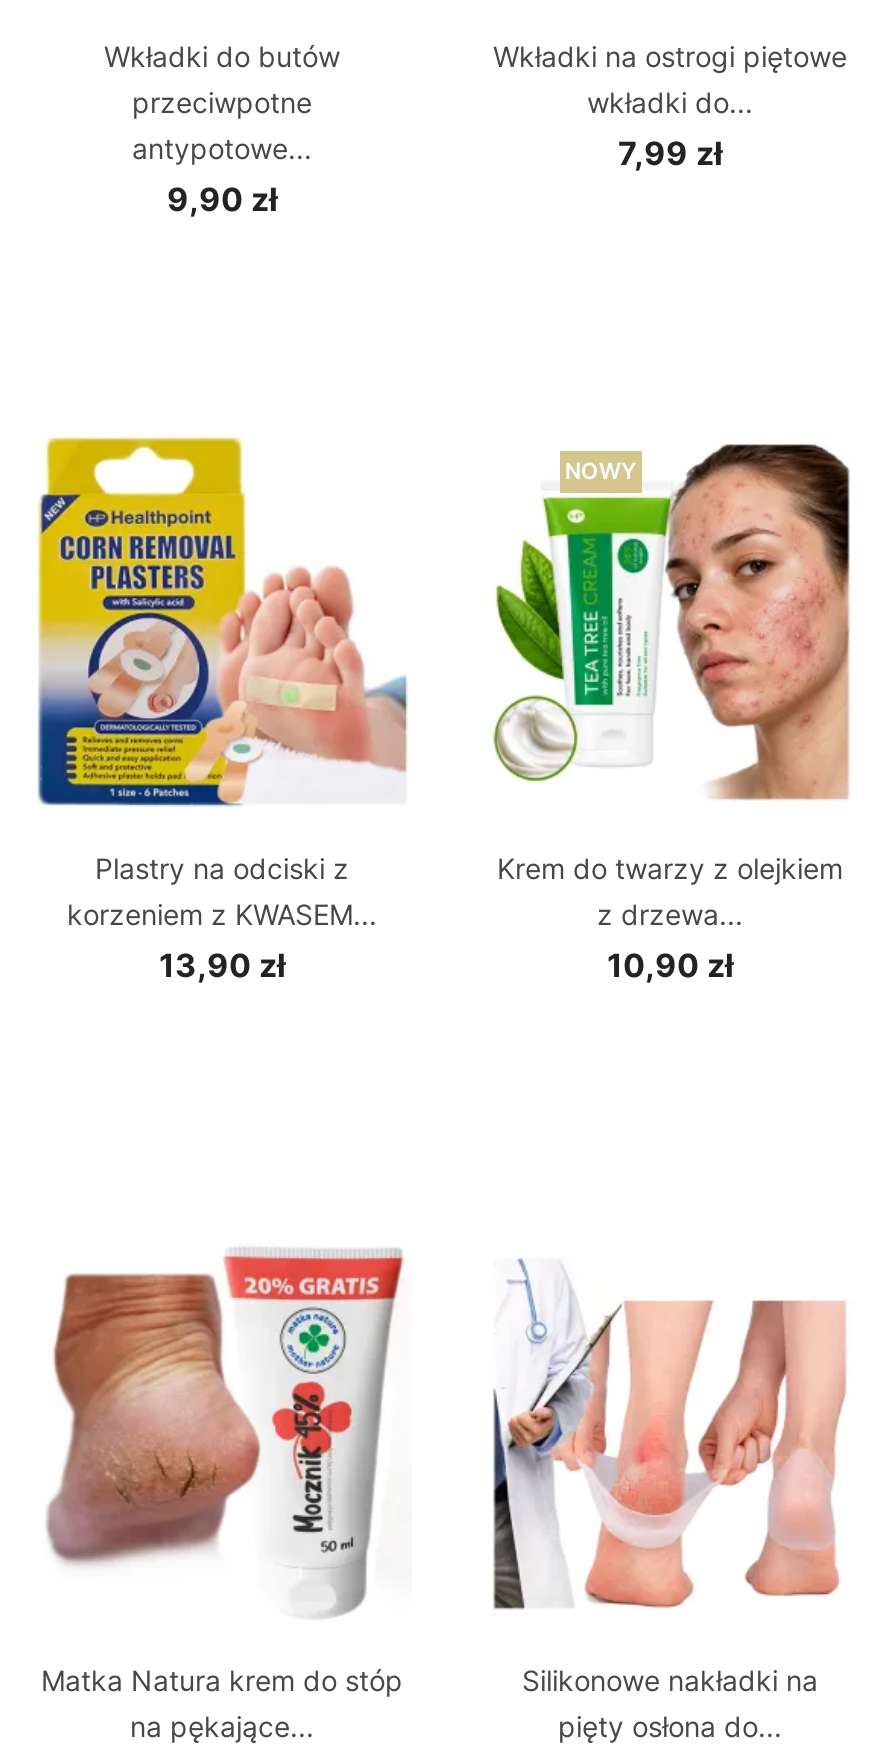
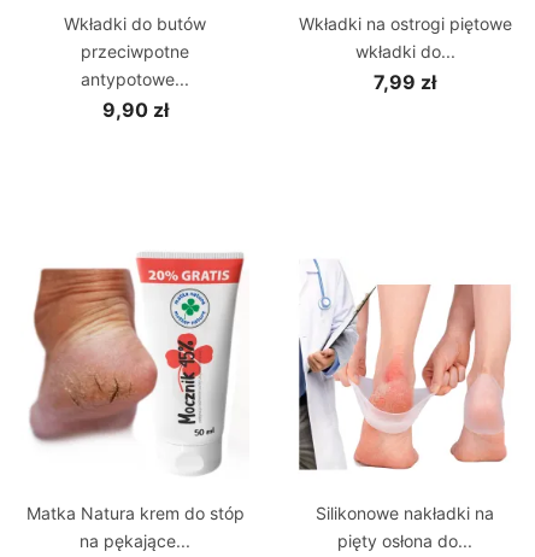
[36,435,408,985] [image] | Plastry na odciski z | korzeniem z KWASEM... | 13,90 zł -> none
[494,443,852,801] [image] | NOWY -> none
[497,851,843,985] Krem do twarzy z olejkiem | z drzewa... | 10,90 zł -> none

